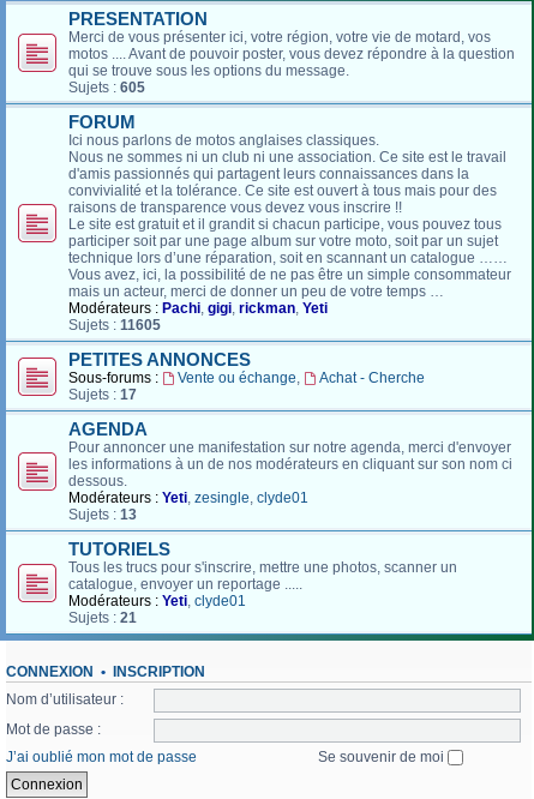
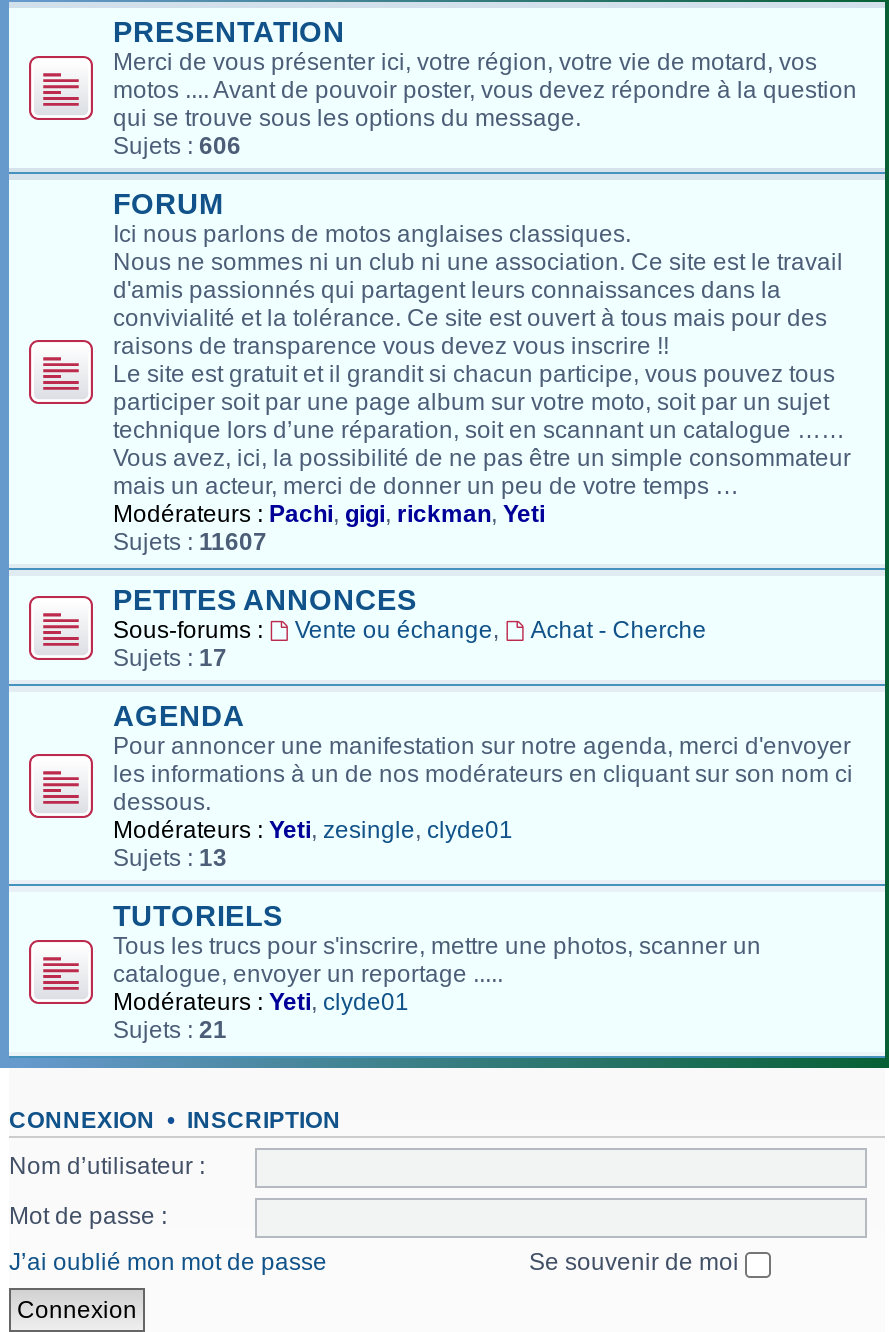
[68,79,145,96] Sujets : 605 -> [113,132,241,160] Sujets : 606
[68,317,161,334] Sujets : 11605 -> [113,528,267,556] Sujets : 11607

